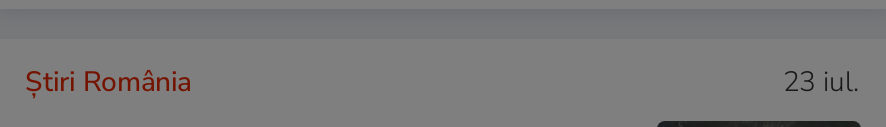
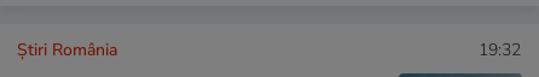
[783,64,859,102] 23 iul. -> [479,39,521,62] 19:32

